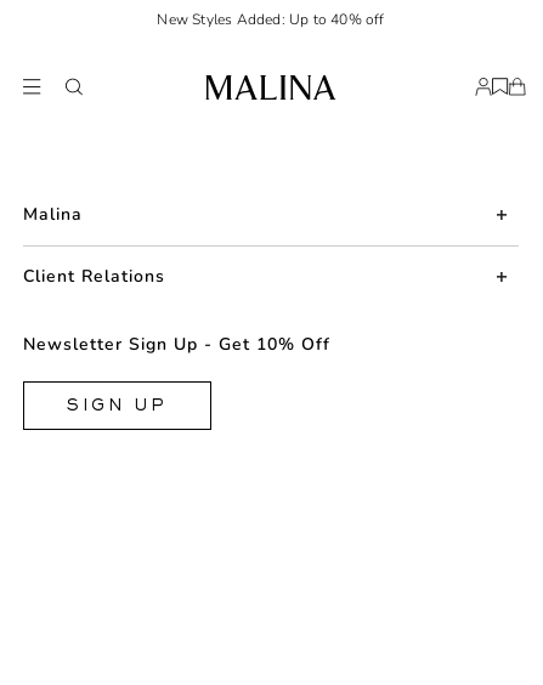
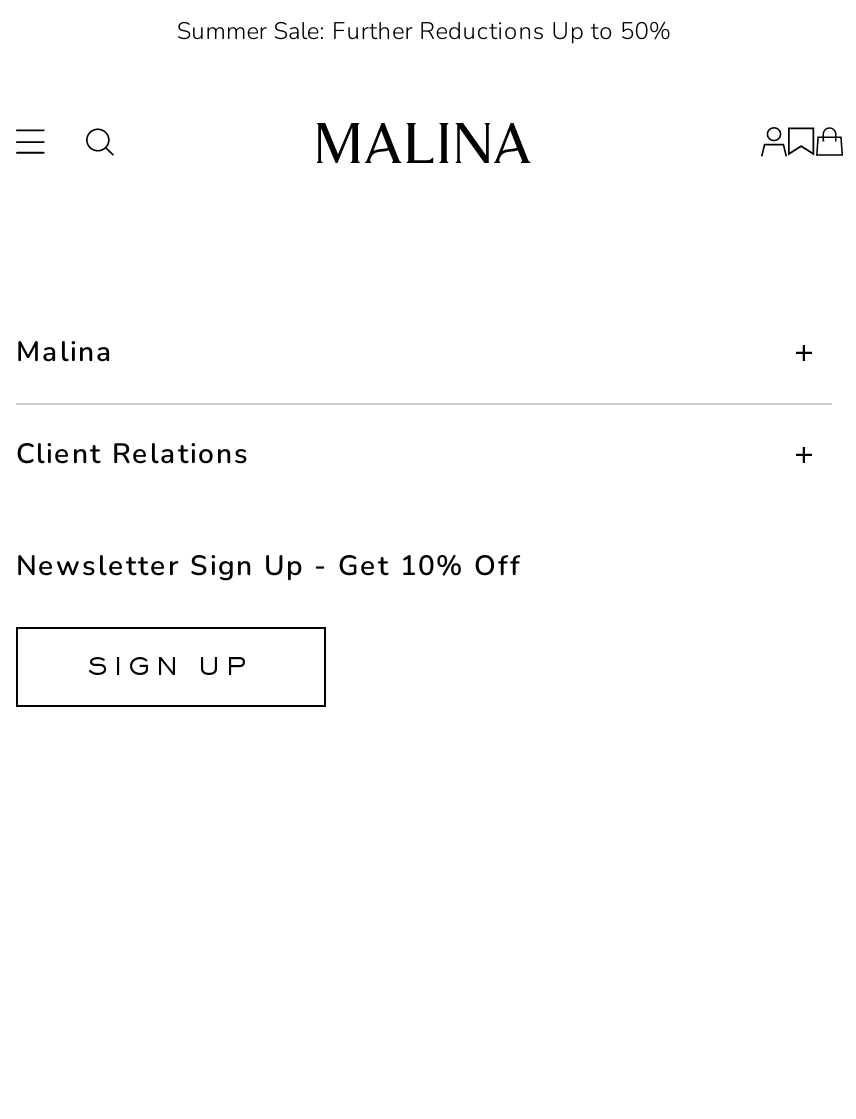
[157,10,385,29] New Styles Added: Up to 40% off -> [177,15,671,47] Summer Sale: Further Reductions Up to 50%

